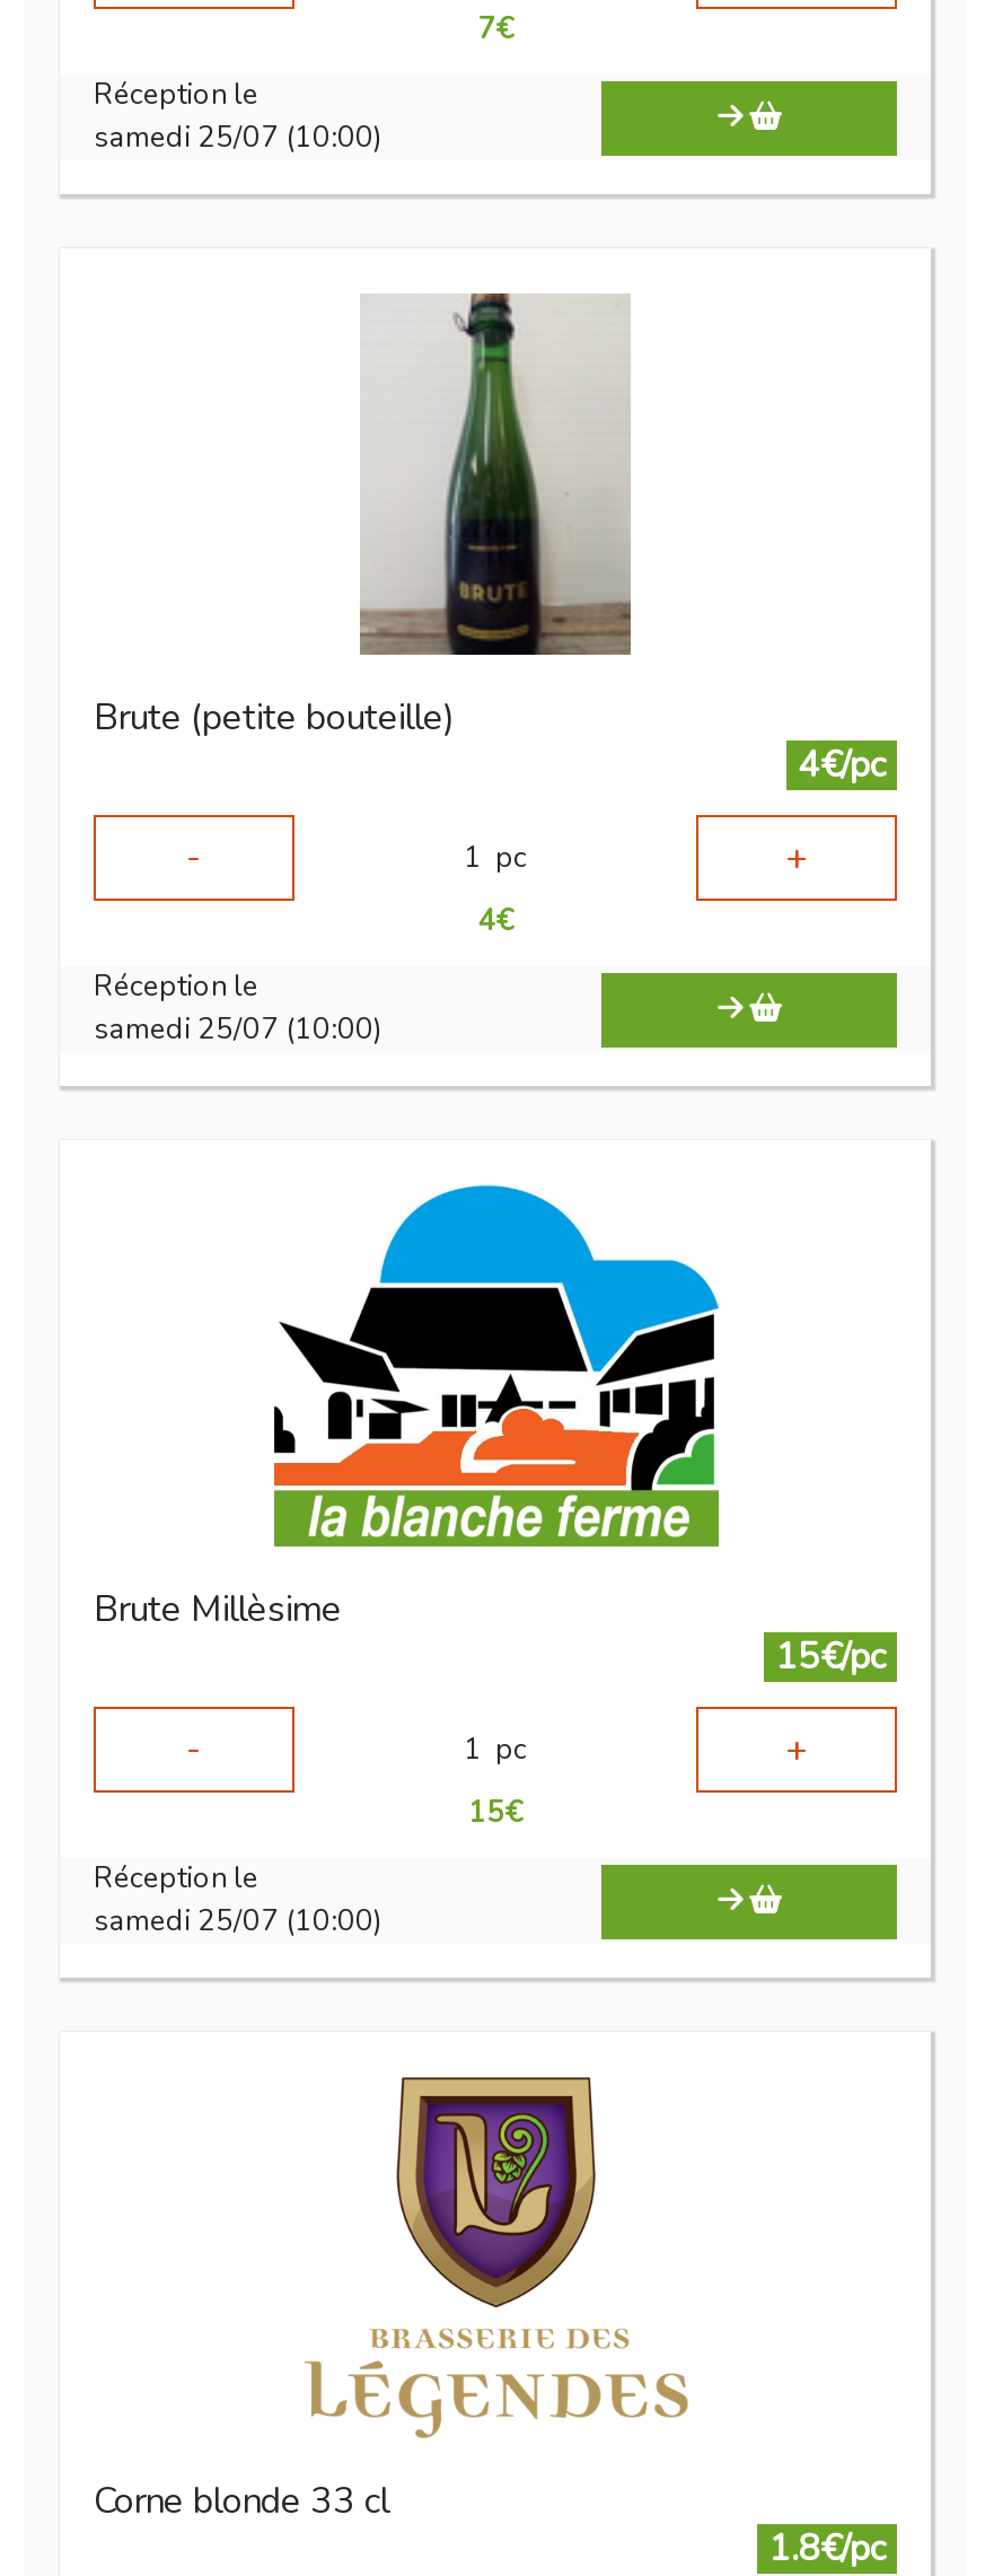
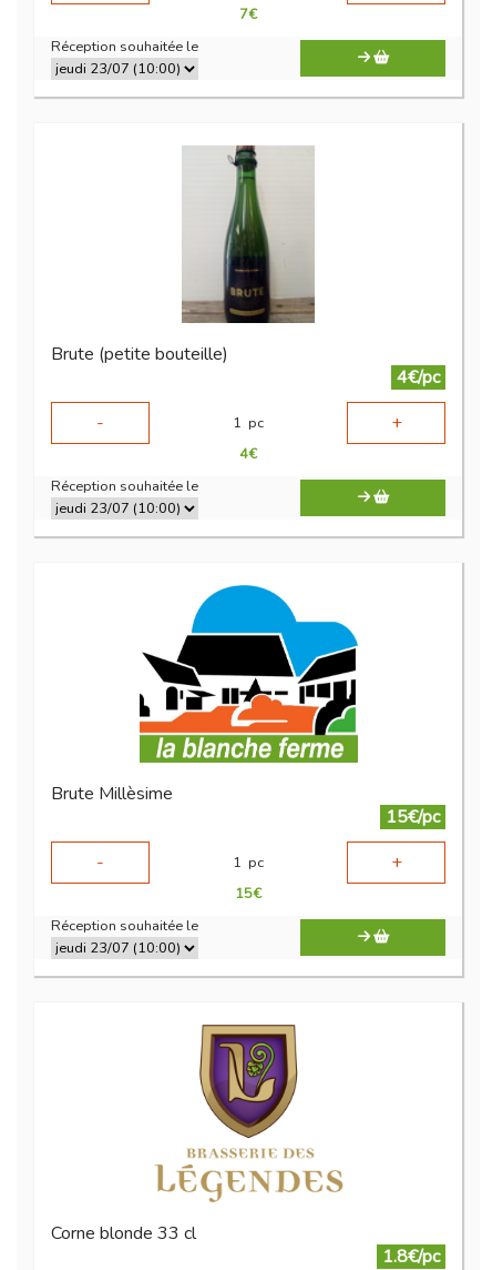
[94,75,382,158] Réception le | samedi 25/07 (10:00) -> [51,37,198,57] Réception souhaitée le
[94,967,382,1050] Réception le | samedi 25/07 (10:00) -> [51,476,198,496] Réception souhaitée le
[94,1859,382,1942] Réception le | samedi 25/07 (10:00) -> [51,916,198,936] Réception souhaitée le

